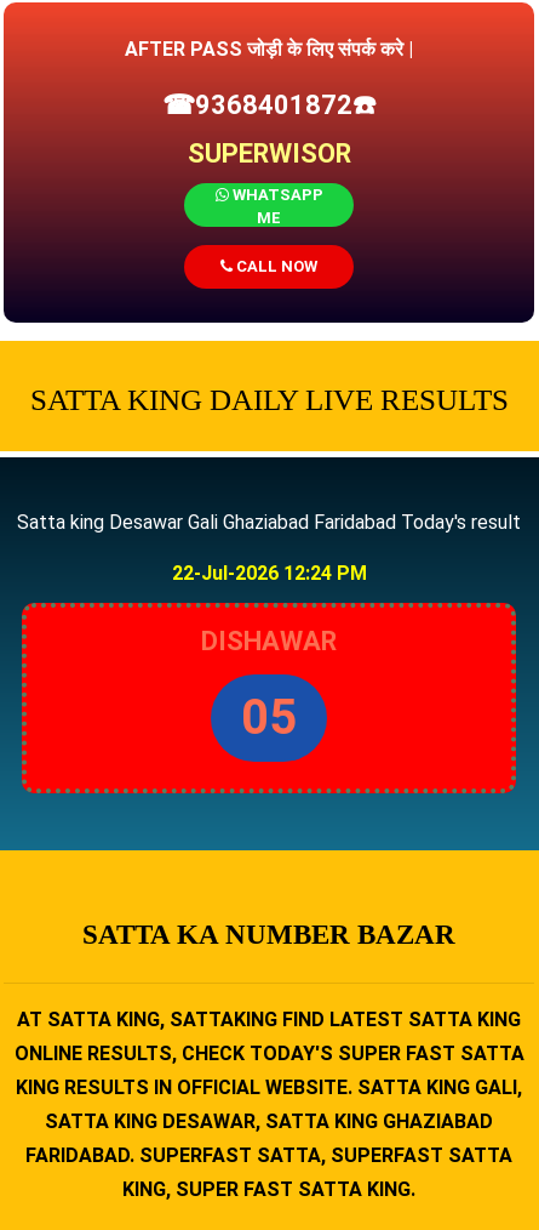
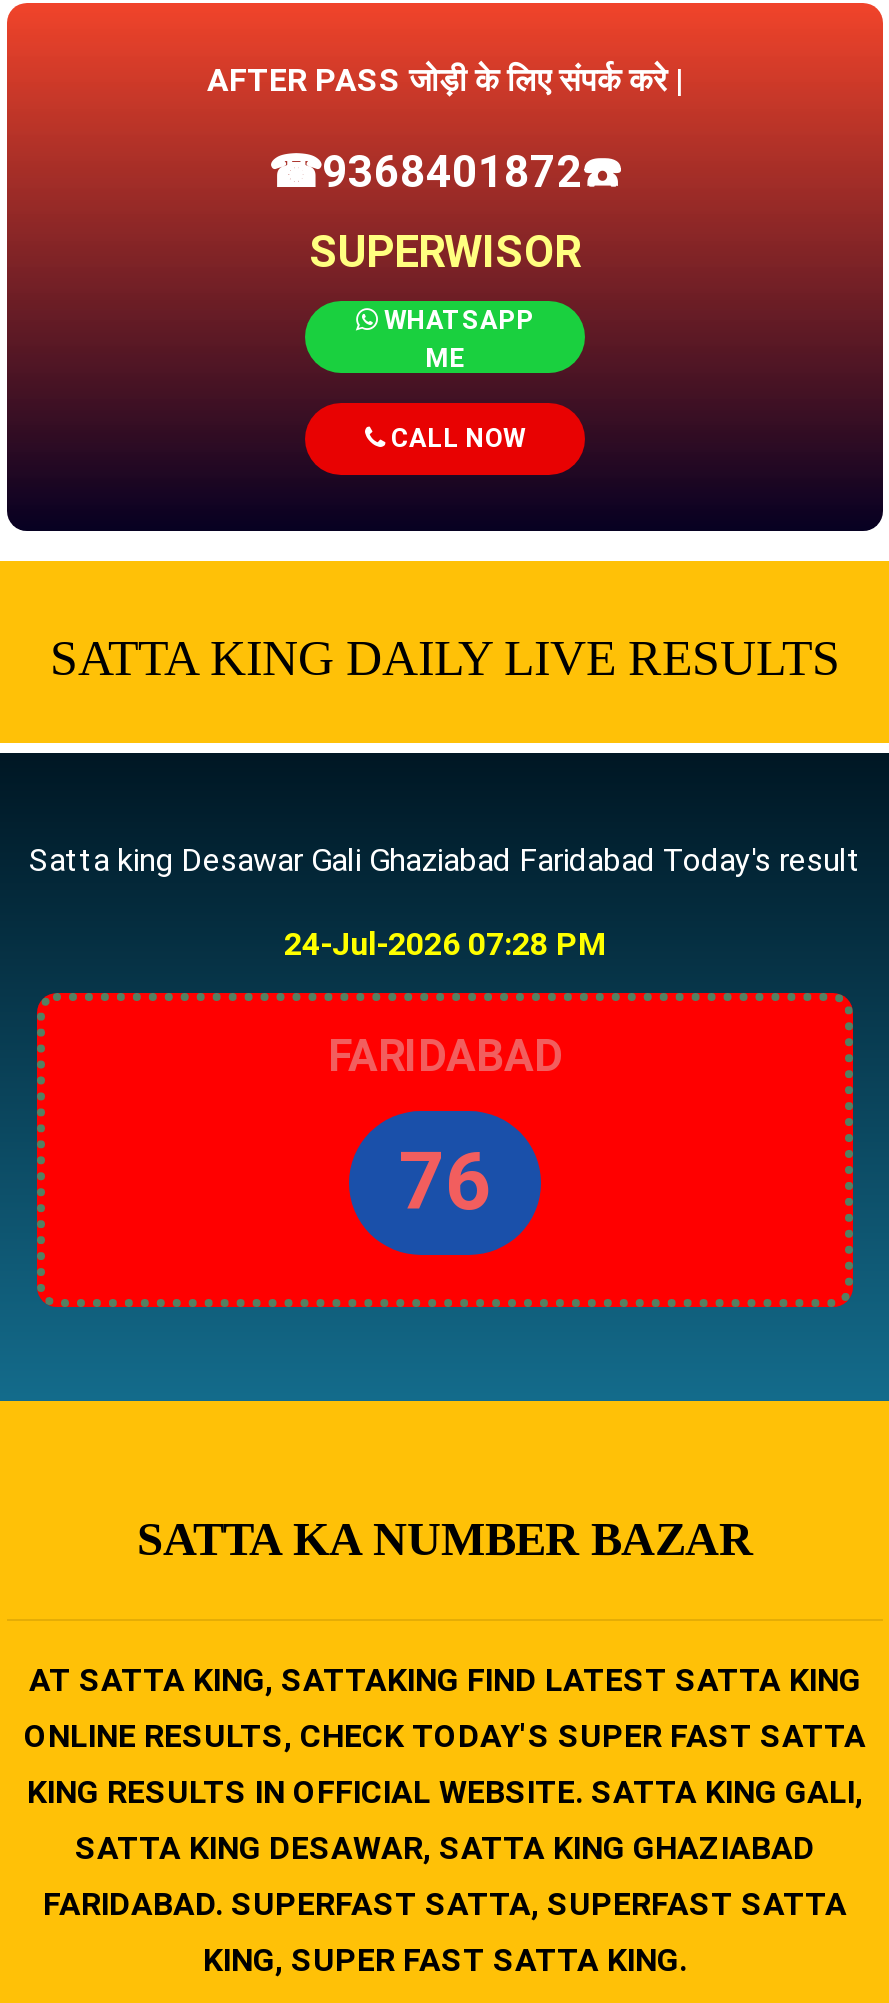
[171,561,366,584] 22-Jul-2026 12:24 PM -> [284,924,606,962] 24-Jul-2026 07:28 PM
[201,626,337,656] DISHAWAR -> [328,1030,562,1080] FARIDABAD
[241,689,297,746] 05 -> [399,1134,491,1228] 76

